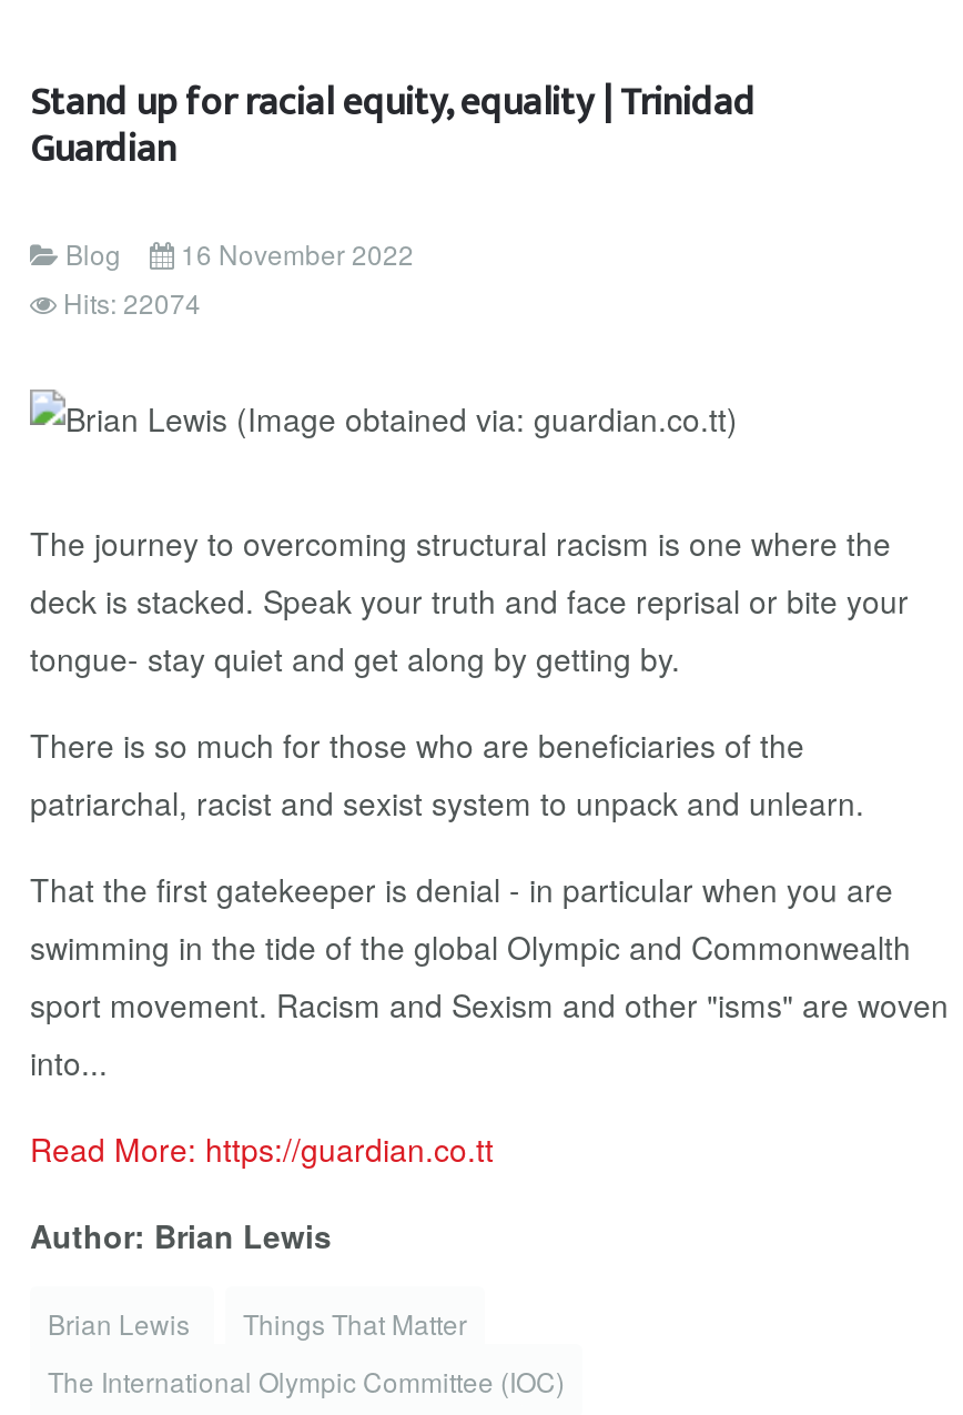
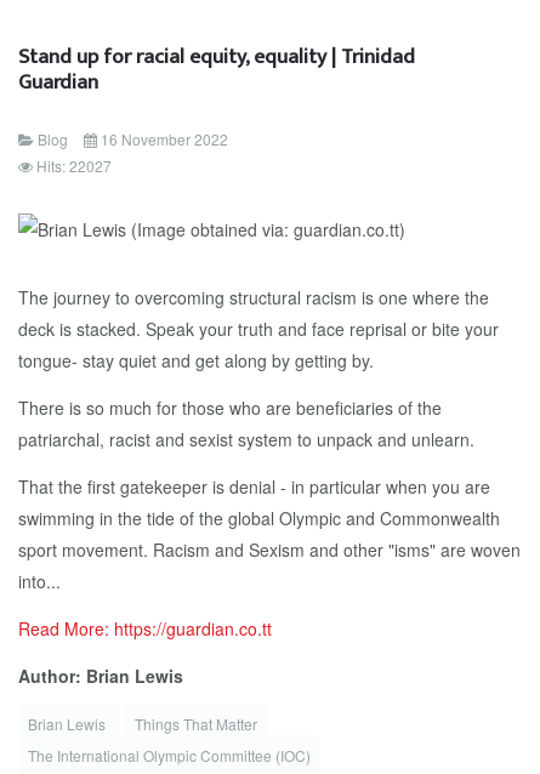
[63,283,201,321] Hits: 22074 -> [36,155,112,176] Hits: 22027

